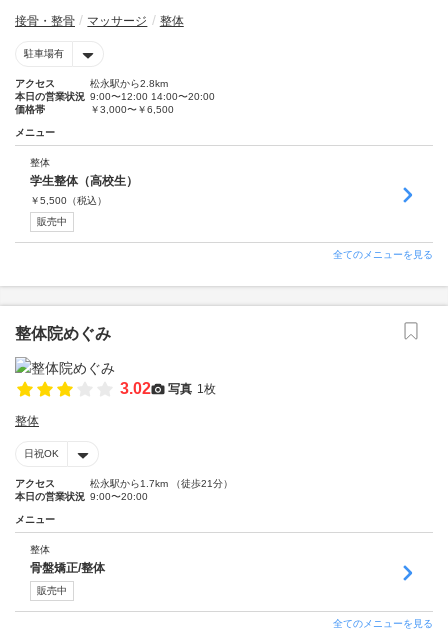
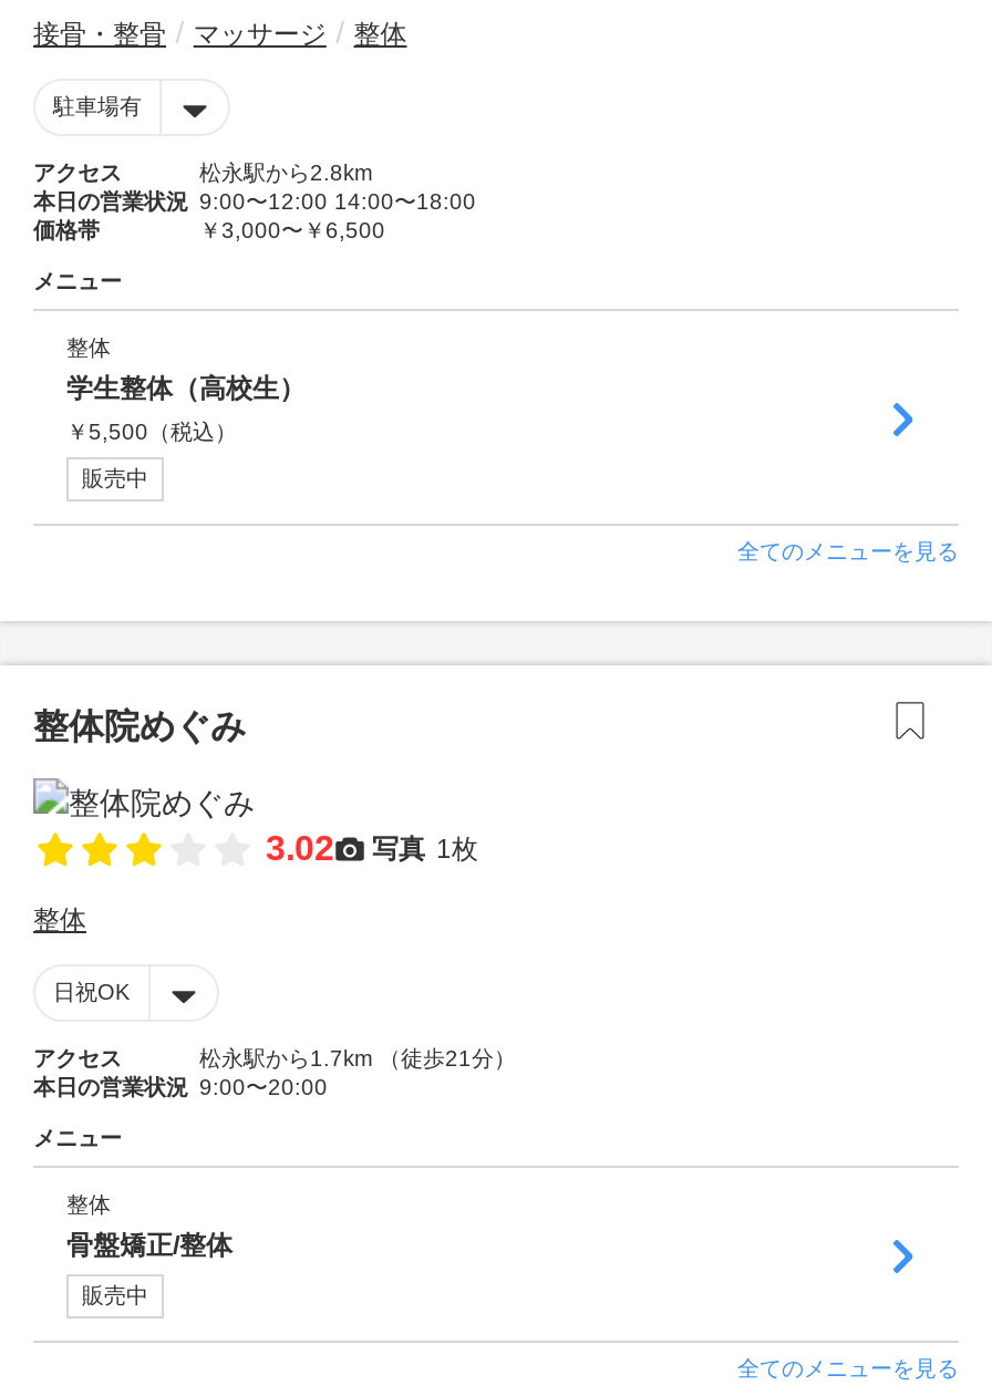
[15,91,215,102] 本日の営業状況 9:00〜12:00 14:00〜20:00 -> [33,189,476,214] 本日の営業状況 9:00〜12:00 14:00〜18:00

